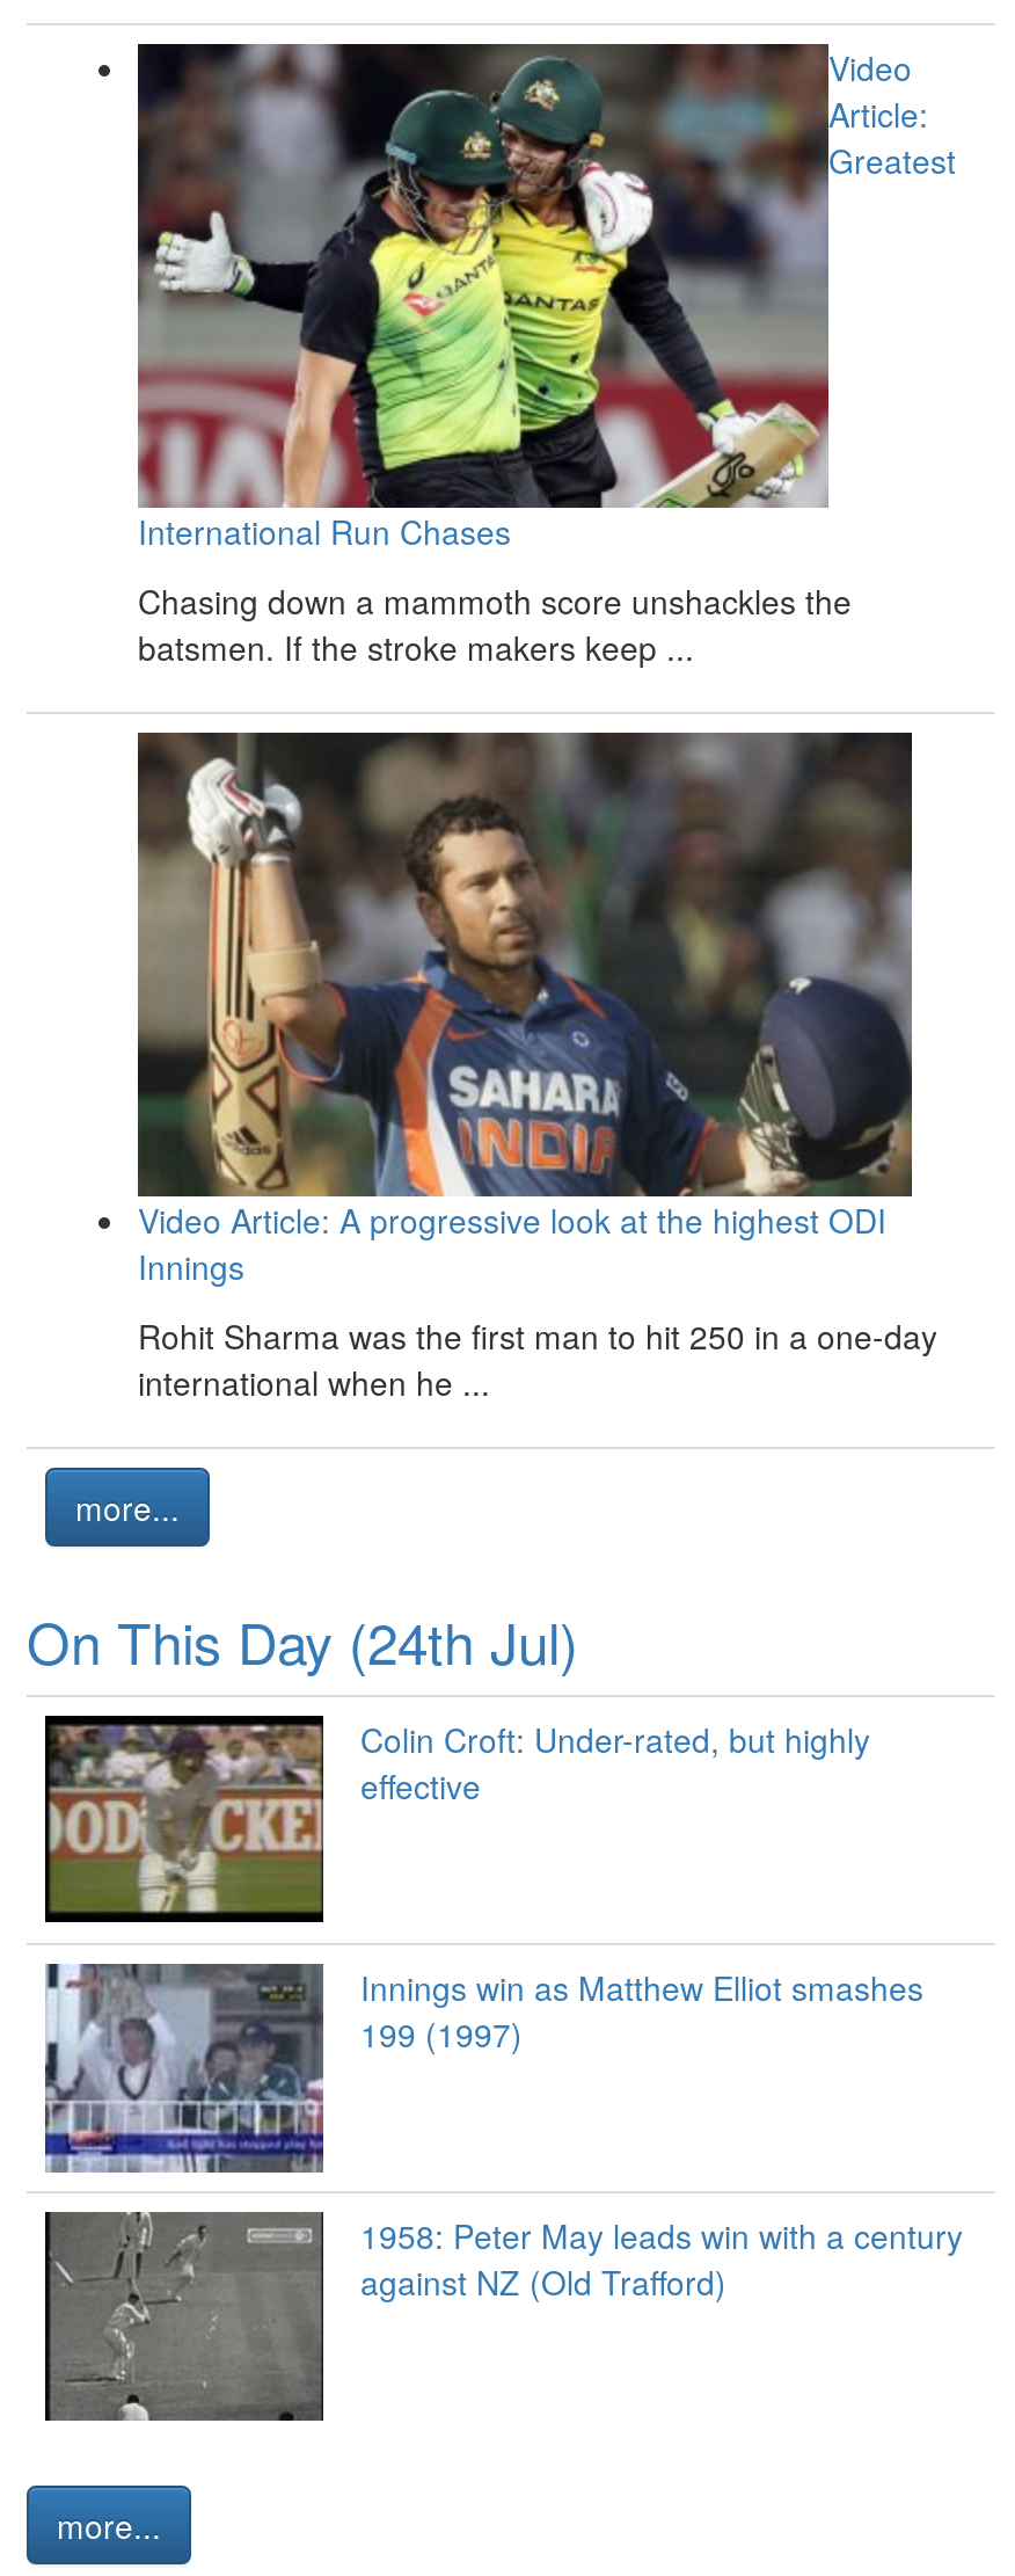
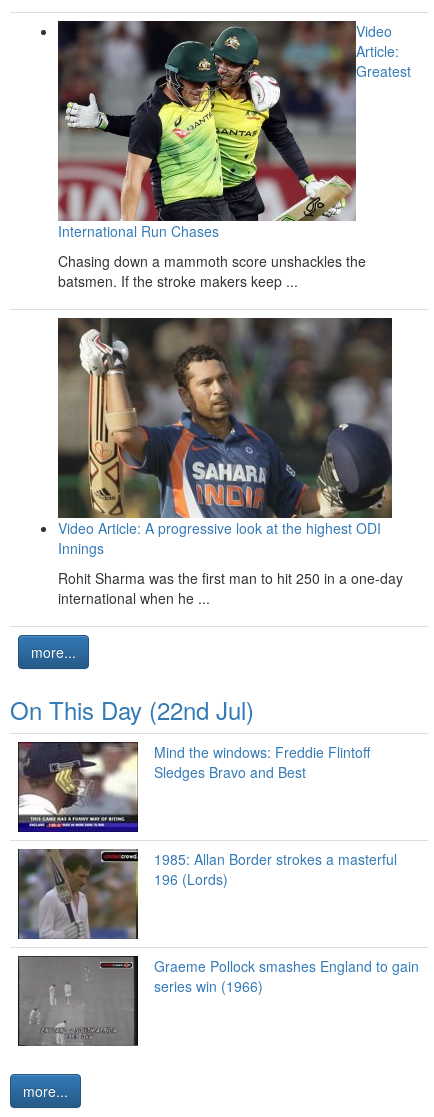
[27,1598,870,1924] [image] | On This Day (24th Jul) | Colin Croft: Under-rated, but highly | effective -> [10,692,370,833] [image] | On This Day (22nd Jul) | Mind the windows: Freddie Flintoff | Sledges Bravo and Best
[43,1962,923,2173] [image] | Innings win as Matthew Elliot smashes | 199 (1997) -> [17,848,397,939] [image] | 1985: Allan Border strokes a masterful | 196 (Lords)
[48,2210,963,2423] [image] | 1958: Peter May leads win with a century | against NZ (Old Trafford) -> [18,955,419,1046] [image] | Graeme Pollock smashes England to gain | series win (1966)

